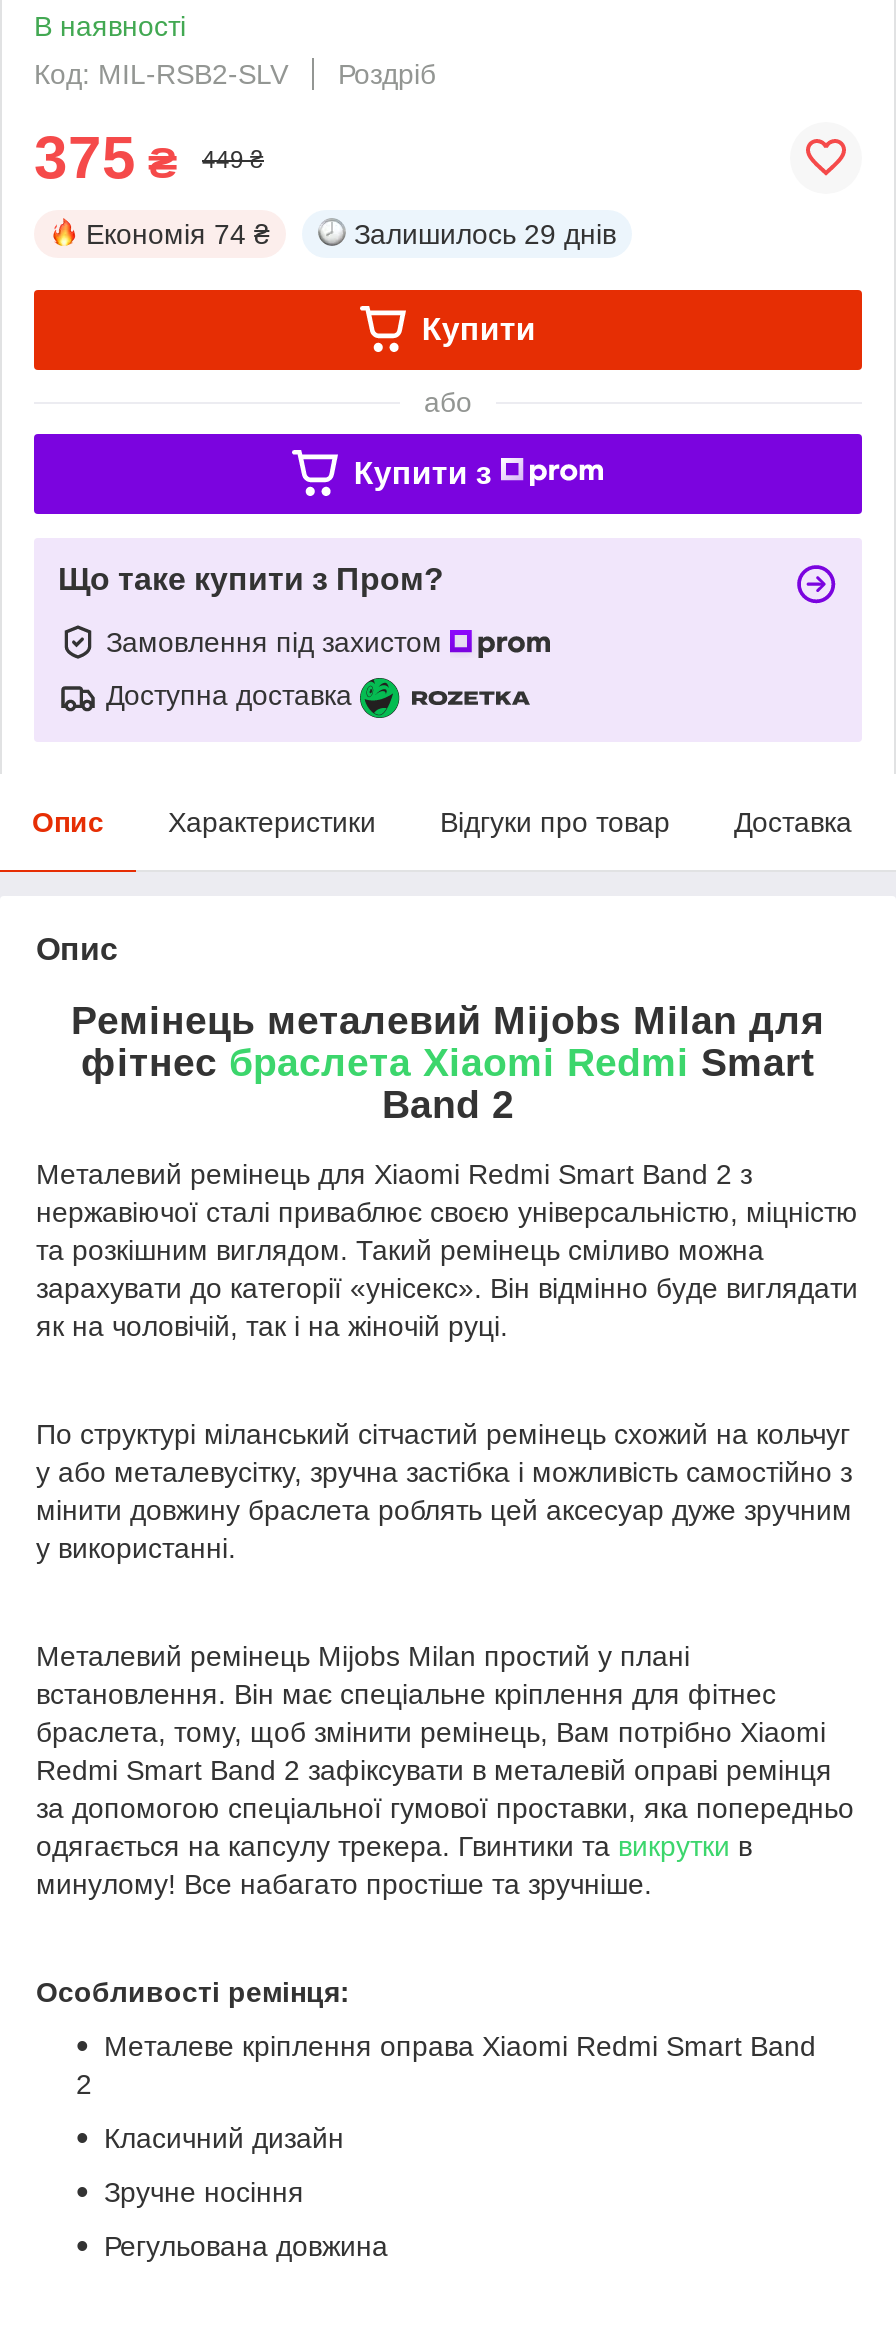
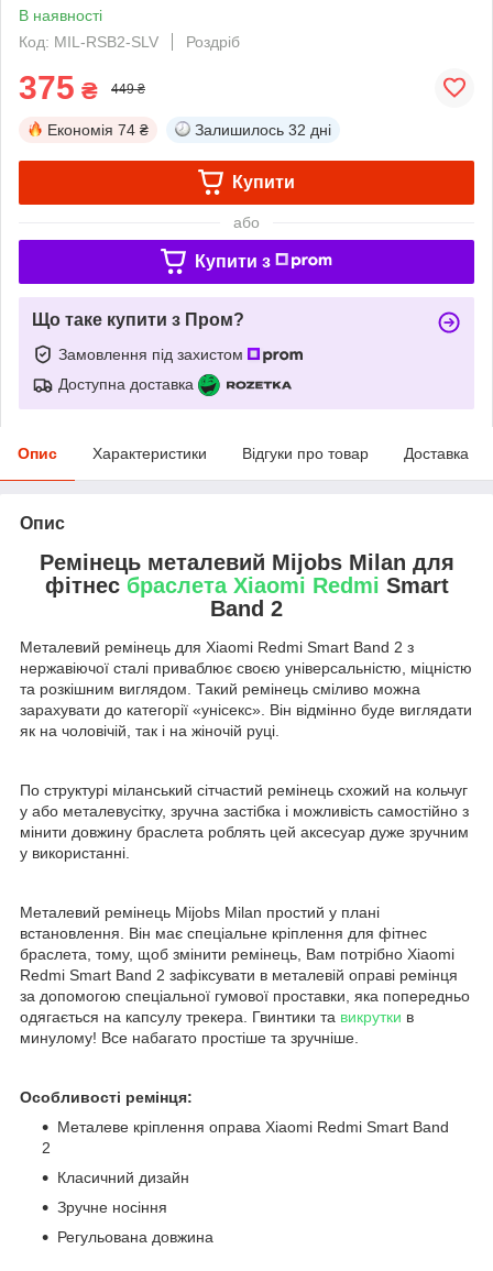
[354,218,616,250] Залишилось 29 днів -> [195,121,331,138] Залишилось 32 дні

